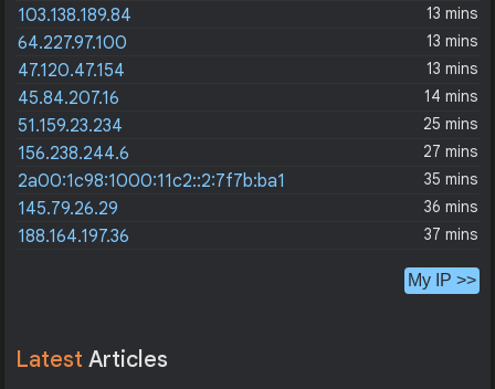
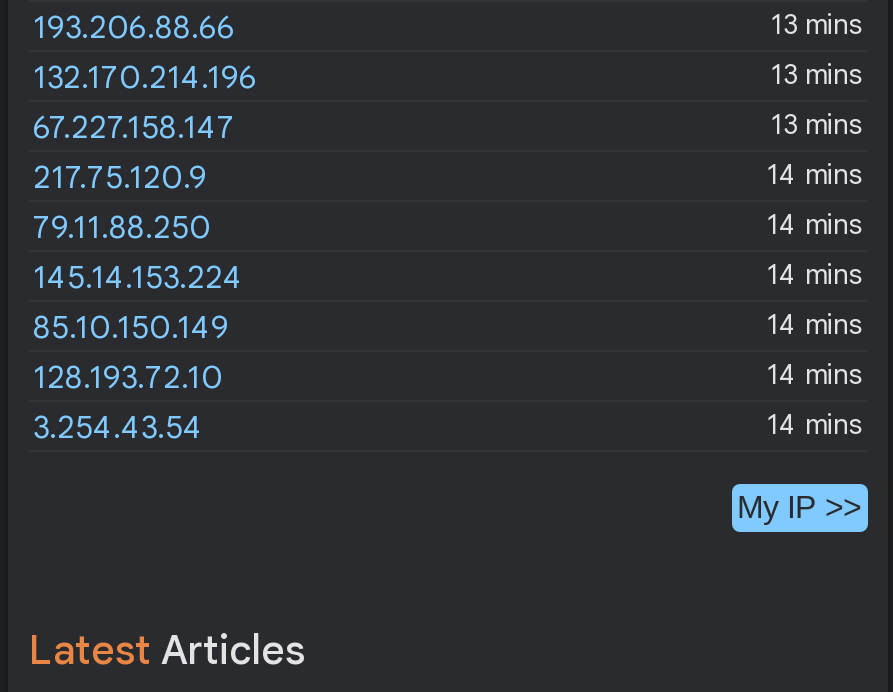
[18,5,132,27] 103.138.189.84 -> [33,8,235,48] 193.206.88.66
[18,32,128,54] 64.227.97.100 -> [33,58,257,98] 132.170.214.196
[18,60,125,82] 47.120.47.154 -> [33,108,235,148] 67.227.158.147
[18,88,120,110] 45.84.207.16 -> [33,158,207,198] 217.75.120.9
[18,114,477,248] 51.159.23.234 | 25 mins | 156.238.244.6 | 27 mins | 2a00:1c98:1000:11c2::2:7f7b:ba1 | 35 mins | 145.79.26.29 | 36 mins | 188.164.197.36 | 37 mins -> [33,206,863,448] 79.11.88.250 | 14 mins | 145.14.153.224 | 14 mins | 85.10.150.149 | 14 mins | 128.193.72.10 | 14 mins | 3.254.43.54 | 14 mins

